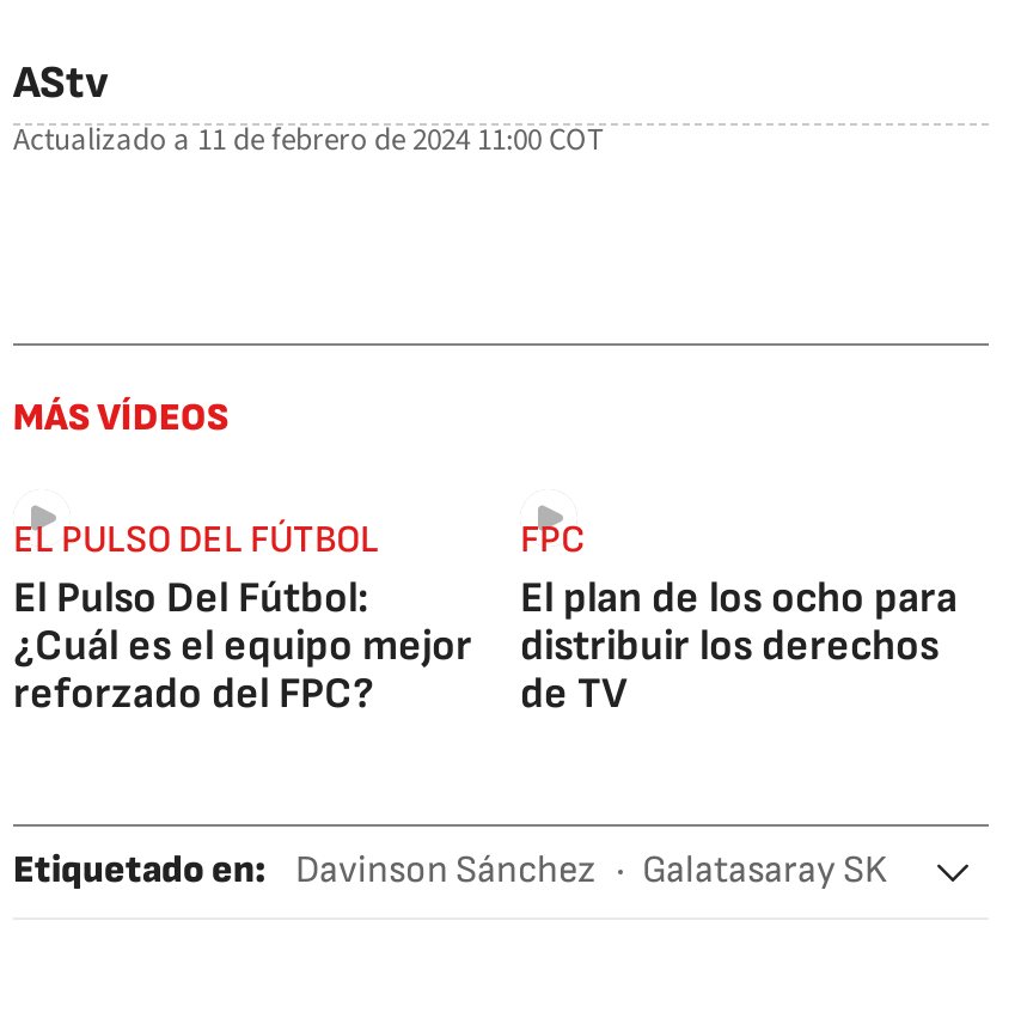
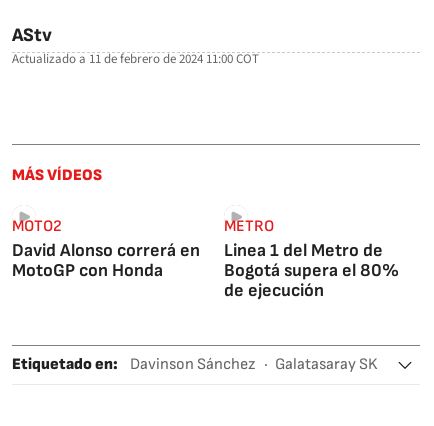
[13,518,472,719] EL PULSO DEL FÚTBOL | El Pulso Del Fútbol: | ¿Cuál es el equipo mejor | reforzado del FPC? -> [12,217,200,281] MOTO2 | David Alonso correrá en | MotoGP con Honda
[520,518,958,719] FPC | El plan de los ocho para | distribuir los derechos | de TV -> [224,217,399,301] METRO | Linea 1 del Metro de | Bogotá supera el 80% | de ejecución

